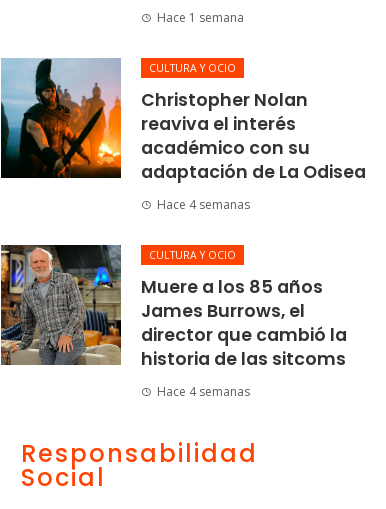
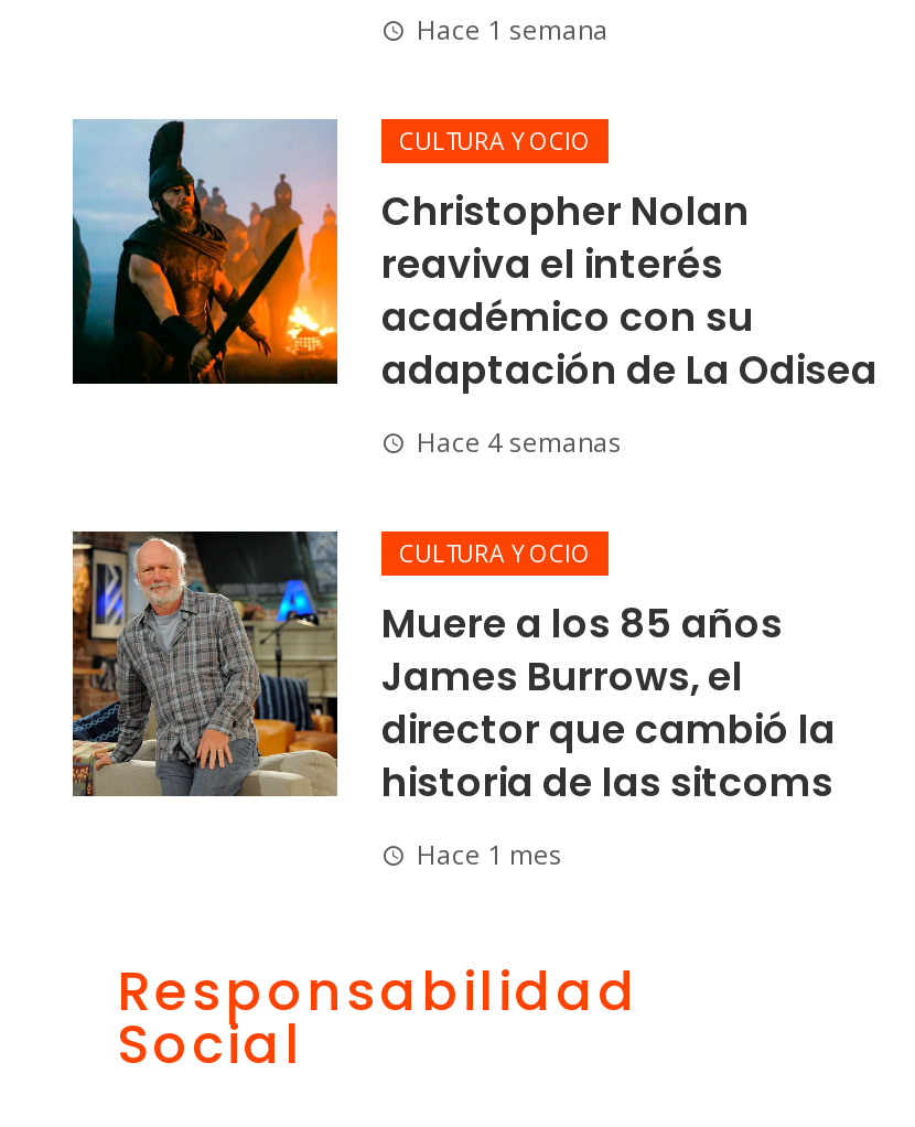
[157,383,250,400] Hace 4 semanas -> [417,835,562,873] Hace 1 mes

